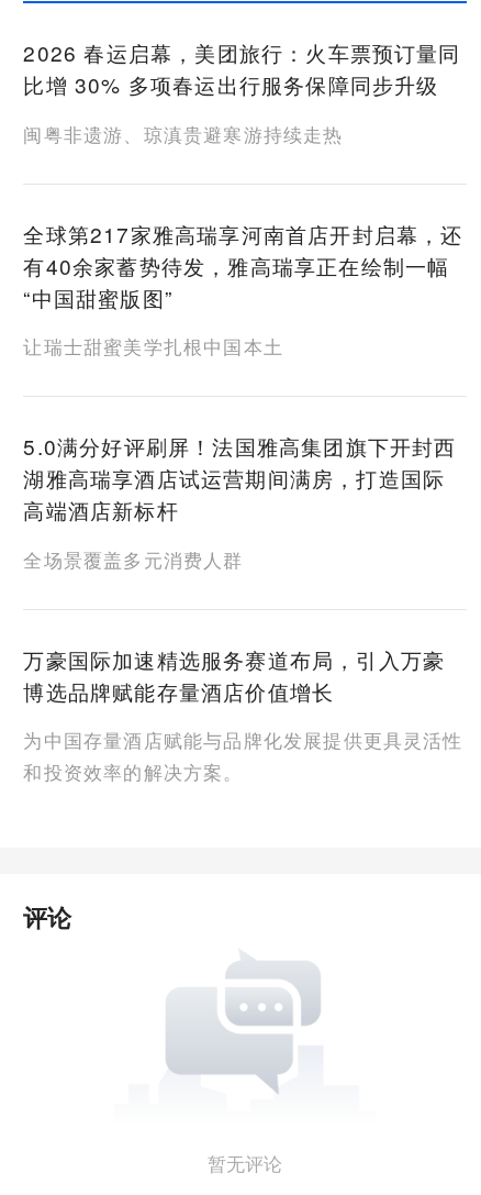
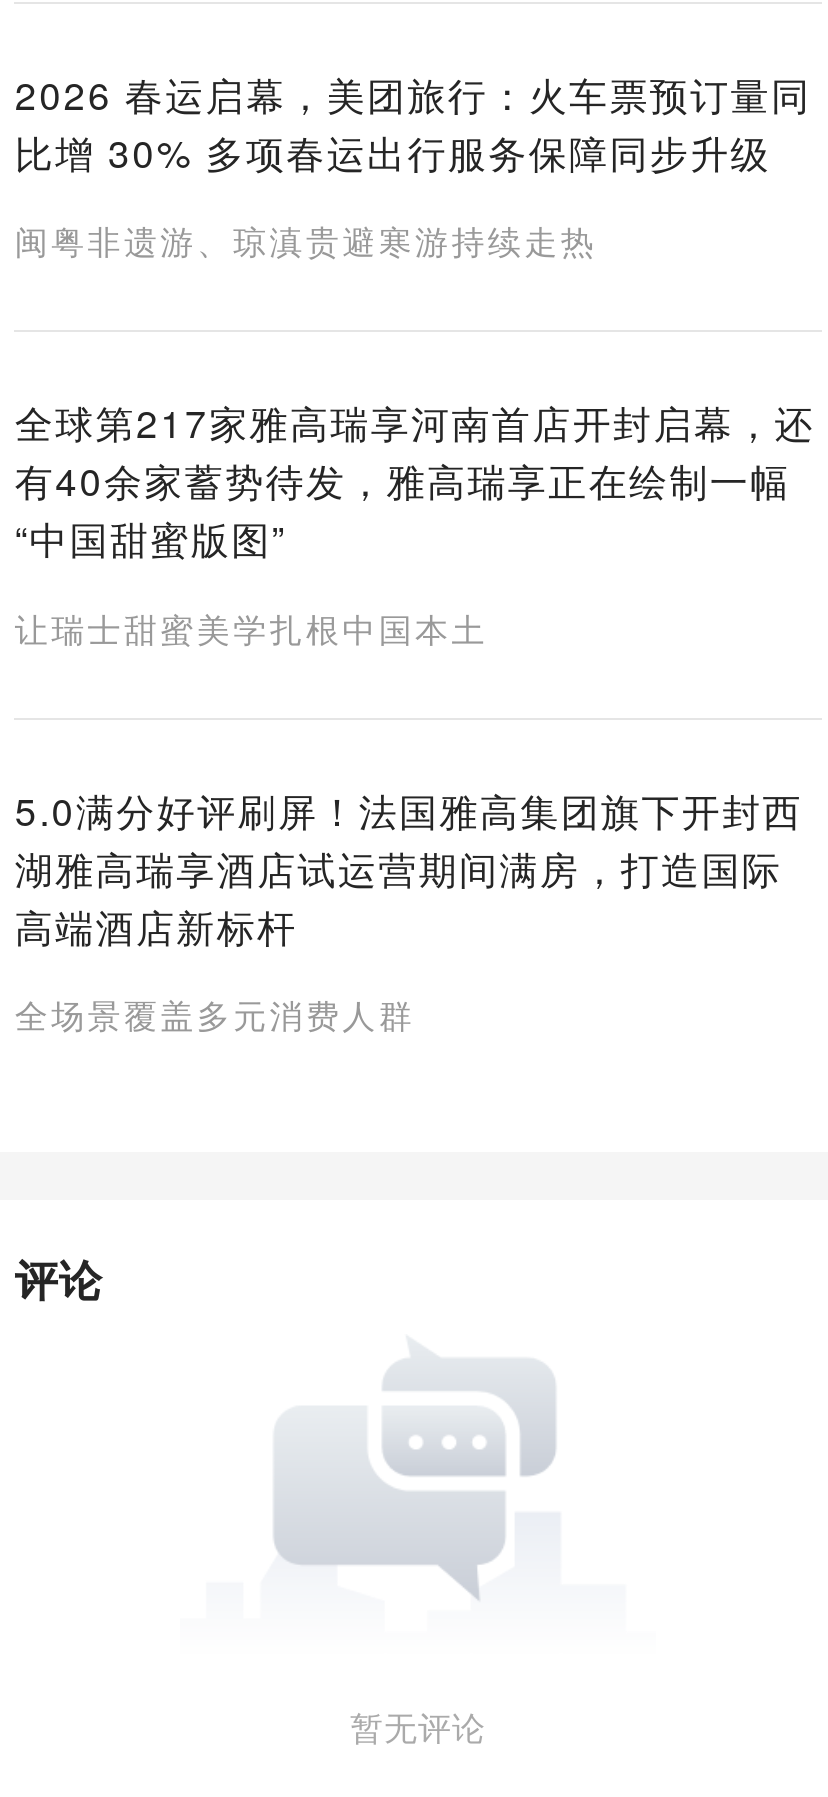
[24,644,463,785] 万豪国际加速精选服务赛道布局，引入万豪 | 博选品牌赋能存量酒店价值增长 | 为中国存量酒店赋能与品牌化发展提供更具灵活性 | 和投资效率的解决方案。 -> none

